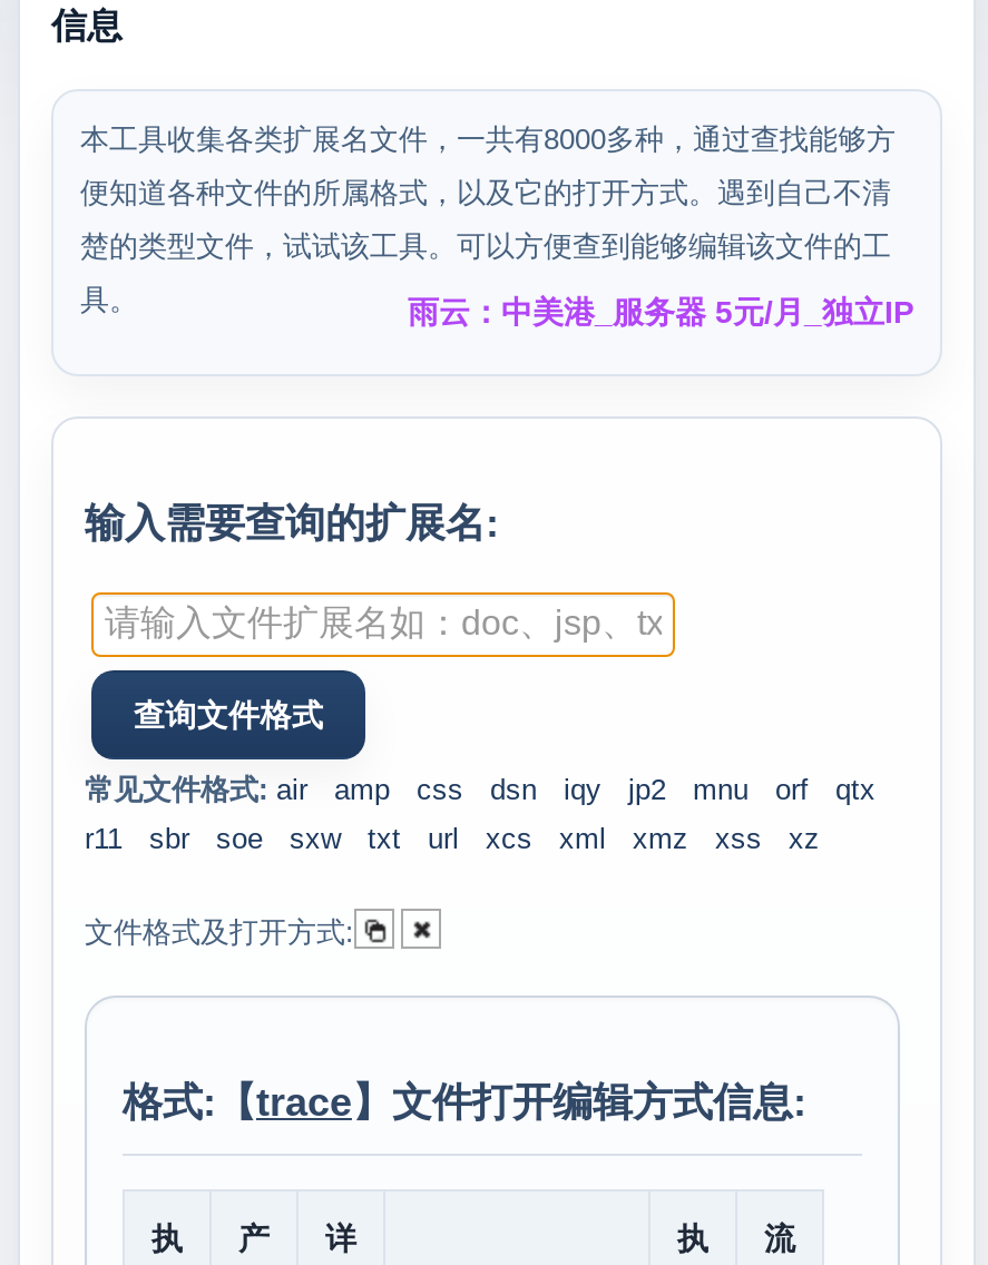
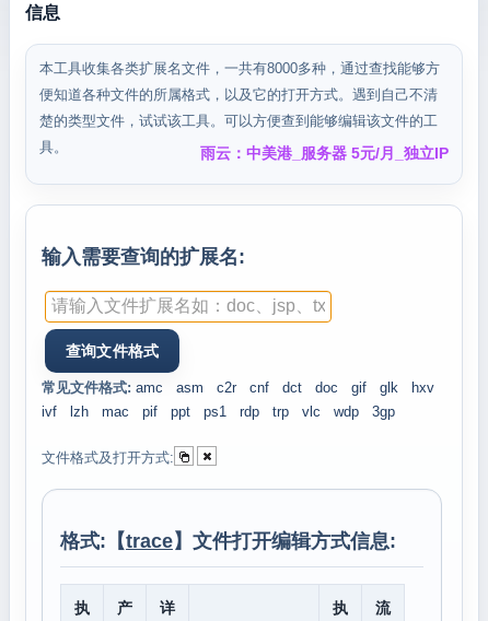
[85,773,875,806] 常见文件格式: air | amp | css | dsn | iqy | jp2 | mnu | orf | qtx -> [42,379,434,396] 常见文件格式: amc | asm | c2r | cnf | dct | doc | gif | glk | hxv
[85,822,820,855] r11 | sbr | soe | sxw | txt | url | xcs | xml | xmz | xss | xz -> [42,403,395,420] ivf | lzh | mac | pif | ppt | ps1 | rdp | trp | vlc | wdp | 3gp

